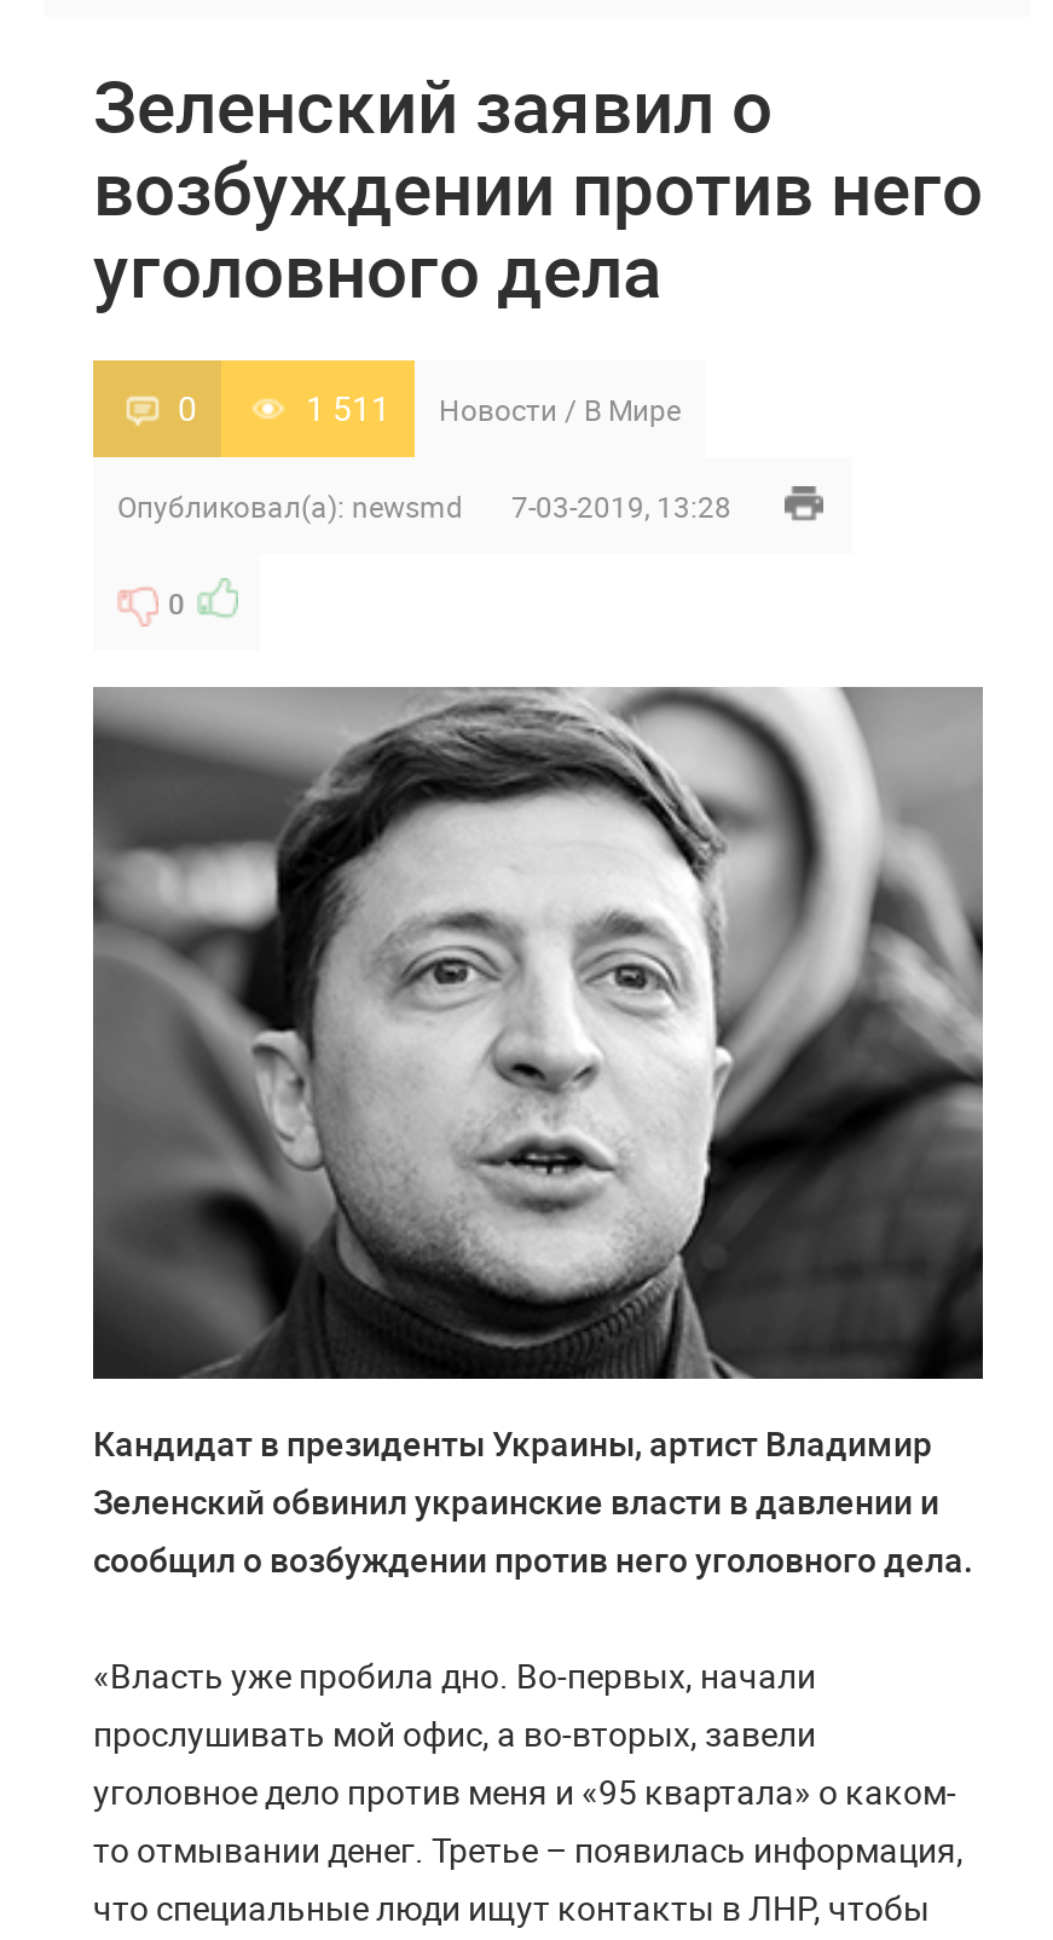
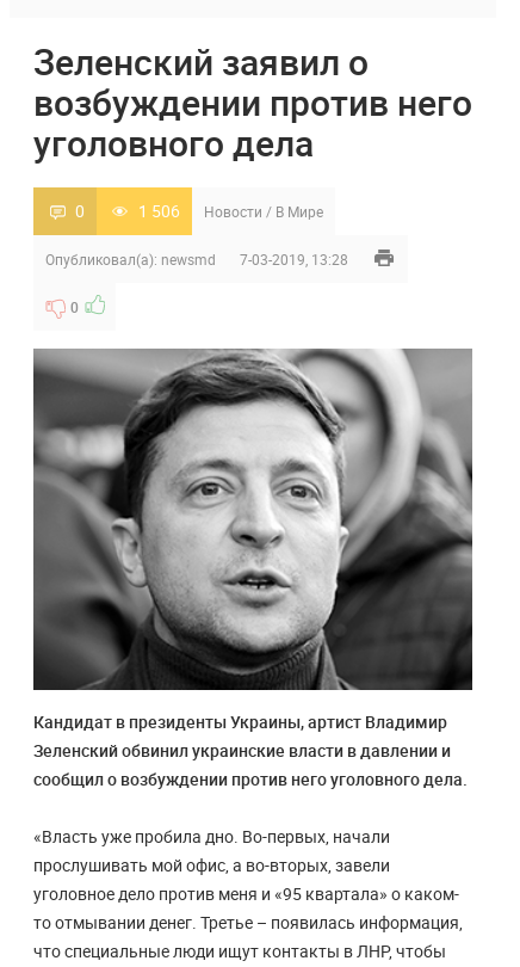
[306,385,681,431] 1 511 Новости / В Мире -> [138,199,323,222] 1 506 Новости / В Мире

